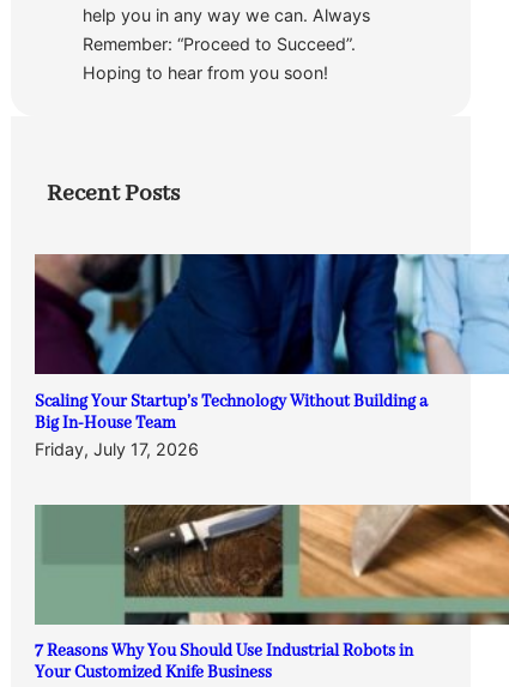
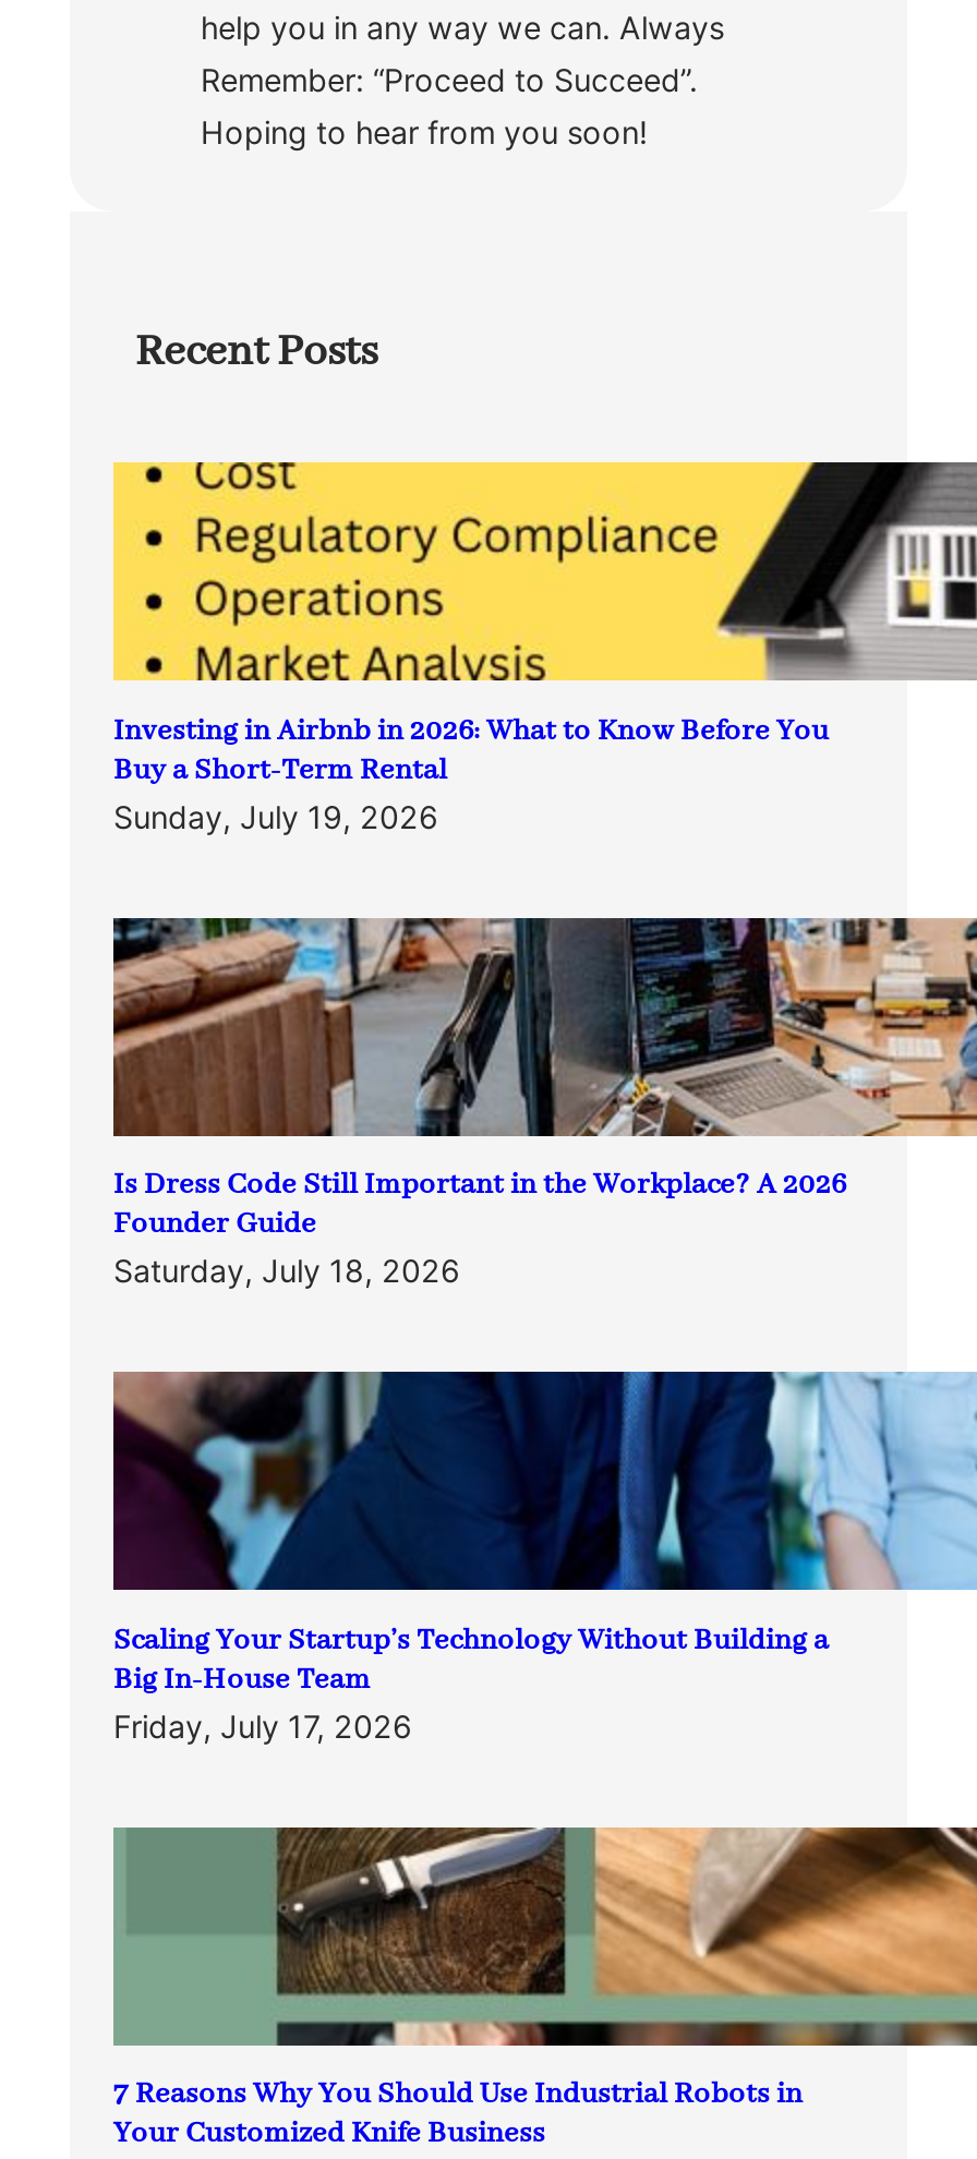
none -> [111,460,970,835] [image] | Investing in Airbnb in 2026: What to Know Before You | Buy a Short-Term Rental | Sunday, July 19, 2026
none -> [111,916,970,1289] [image] | Is Dress Code Still Important in the Workplace? A 2026 | Founder Guide | Saturday, July 18, 2026

